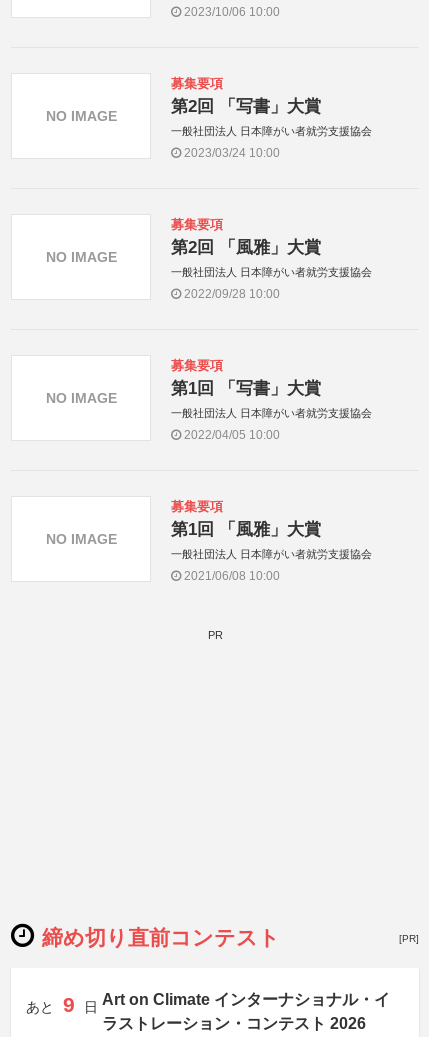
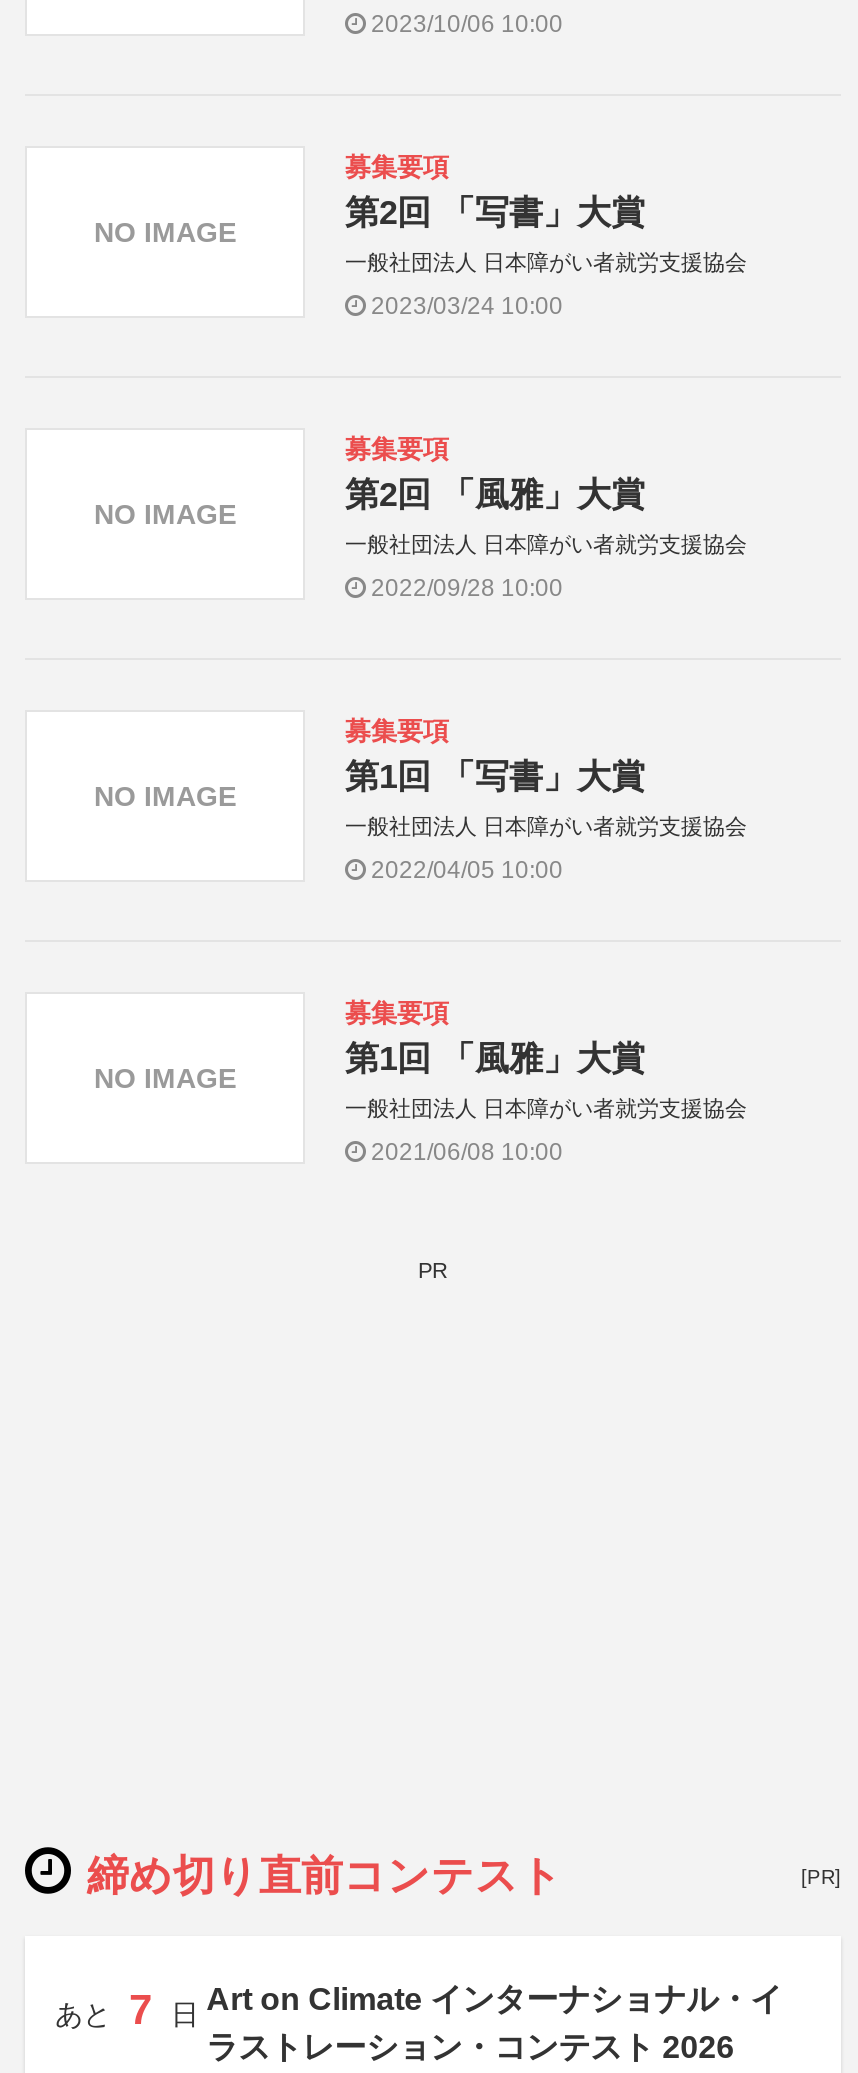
[26,991,390,1016] あと 9 日 Art on Climate インターナショナル・イ -> [55,1982,782,2032] あと 7 日 Art on Climate インターナショナル・イ

